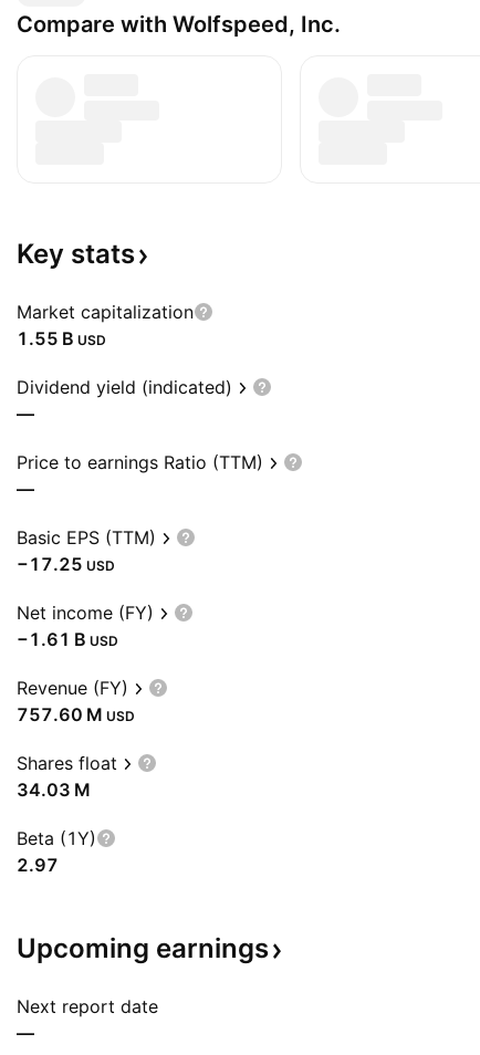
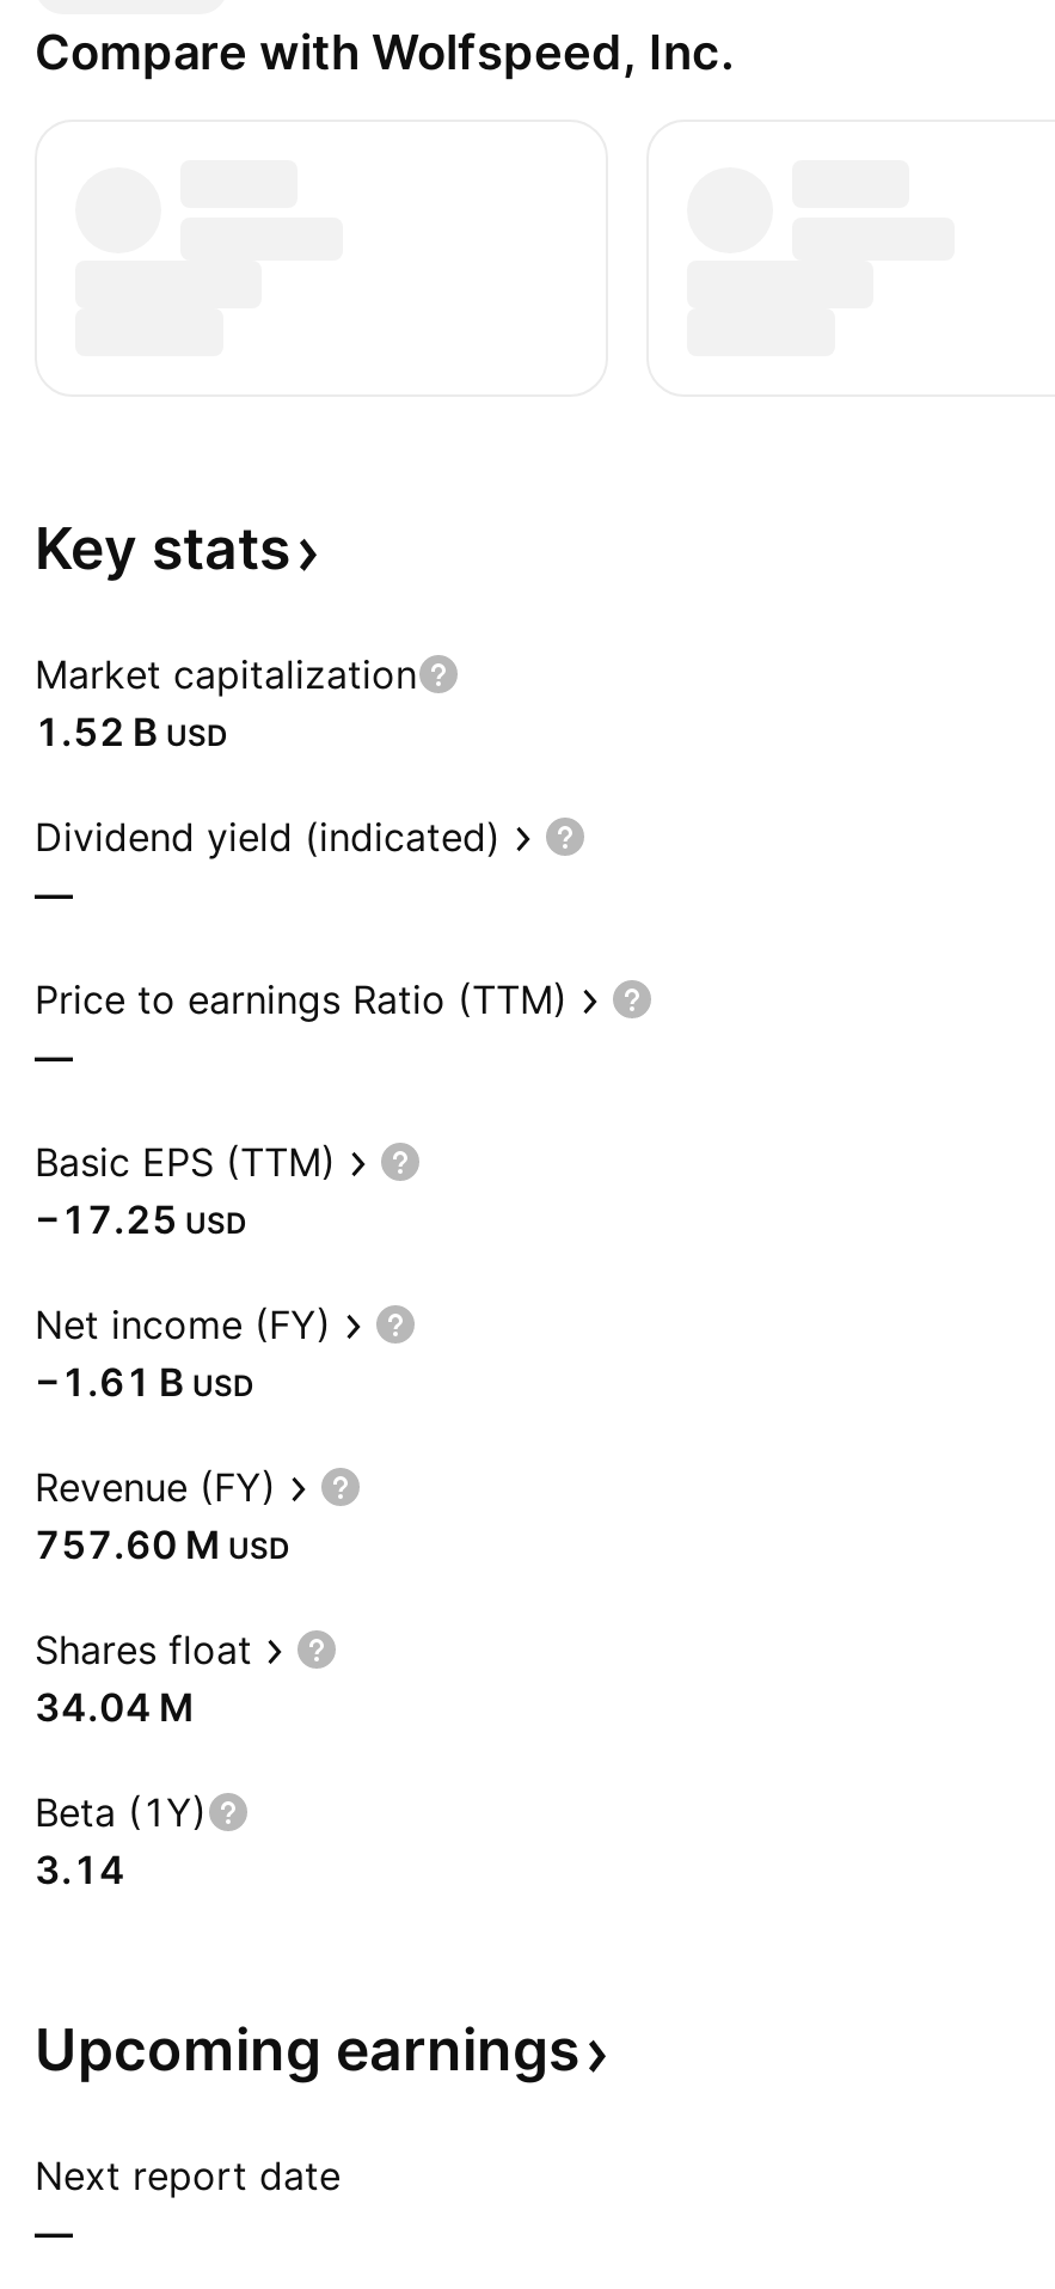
[17,327,106,349] 1.55 B USD -> [35,708,228,755] 1.52 B USD
[17,779,91,801] 34.03 M -> [35,1683,195,1731] 34.04 M
[17,854,59,876] 2.97 -> [35,1846,125,1893] 3.14

